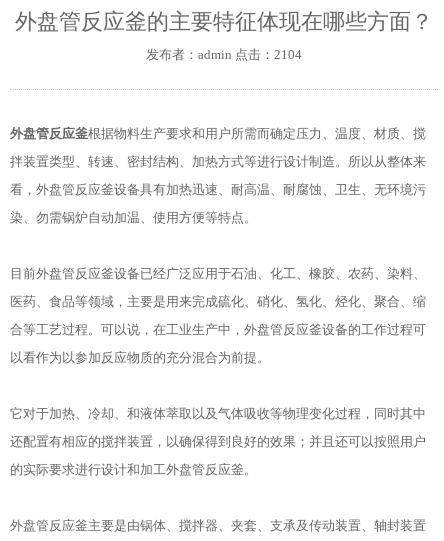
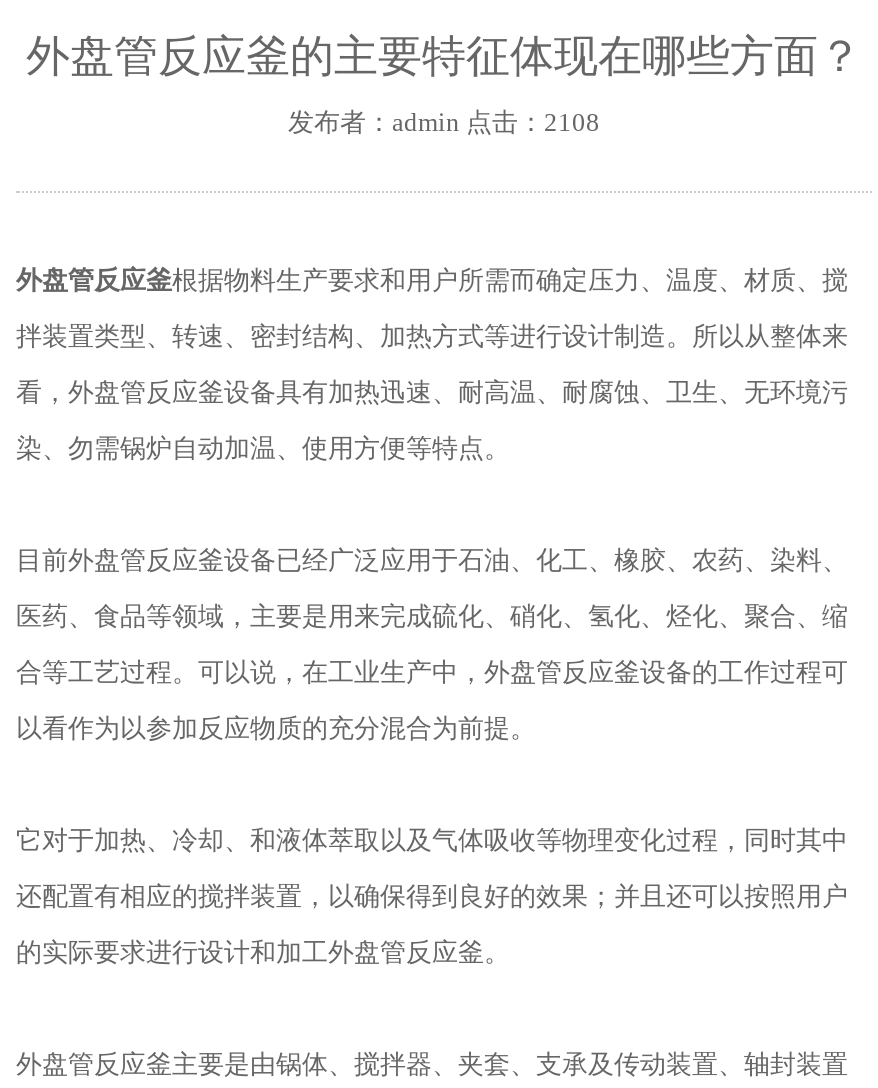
[146,47,302,62] 发布者：admin 点击：2104 -> [288,107,600,137] 发布者：admin 点击：2108

